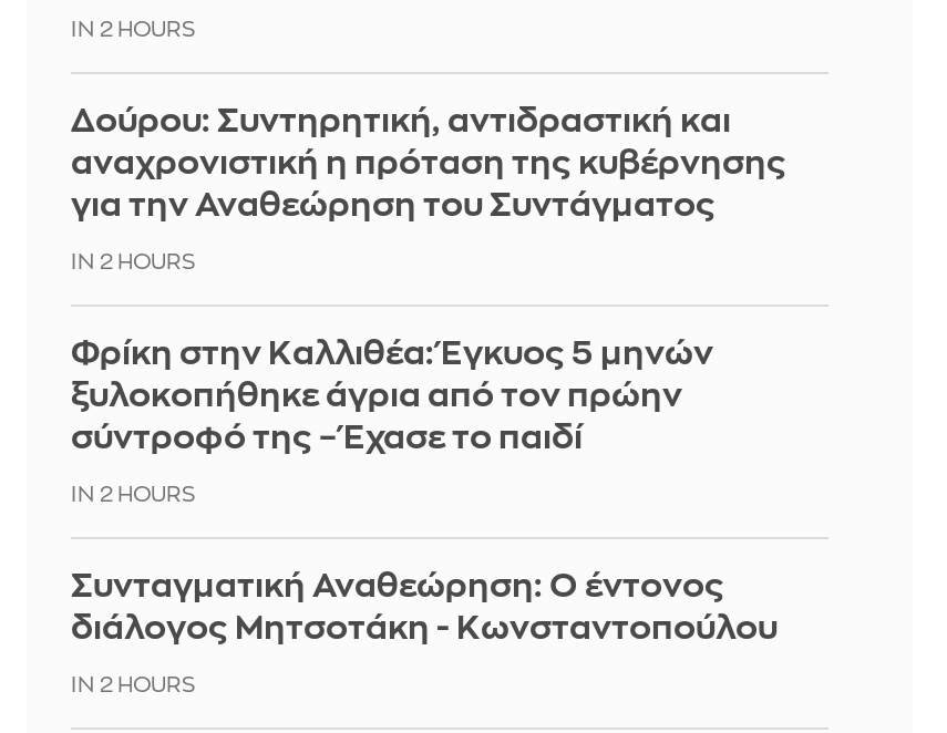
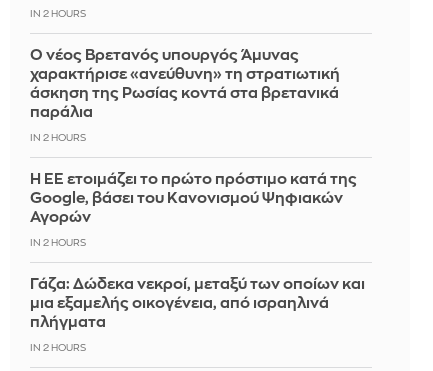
[71,105,786,223] Δούρου: Συντηρητική, αντιδραστική και | αναχρονιστική η πρόταση της κυβέρνησης | για την Αναθεώρηση του Συντάγματος -> [30,48,340,120] Ο νέος Βρετανός υπουργός Άμυνας | χαρακτήρισε «ανεύθυνη» τη στρατιωτική | άσκηση της Ρωσίας κοντά στα βρετανικά | παράλια
[71,338,713,455] Φρίκη στην Καλλιθέα: Έγκυος 5 μηνών | ξυλοκοπήθηκε άγρια από τον πρώην | σύντροφό της – Έχασε το παιδί -> [30,172,357,225] Η ΕΕ ετοιμάζει το πρώτο πρόστιμο κατά της | Google, βάσει του Κανονισμού Ψηφιακών | Αγορών
[71,570,778,646] Συνταγματική Αναθεώρηση: Ο έντονος | διάλογος Μητσοτάκη - Κωνσταντοπούλου -> [30,277,365,330] Γάζα: Δώδεκα νεκροί, μεταξύ των οποίων και | μια εξαμελής οικογένεια, από ισραηλινά | πλήγματα

